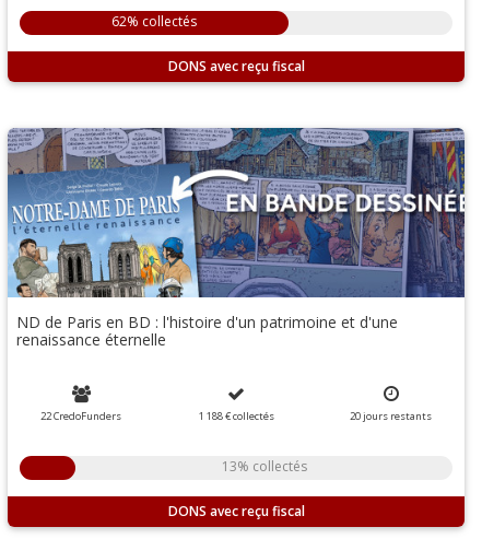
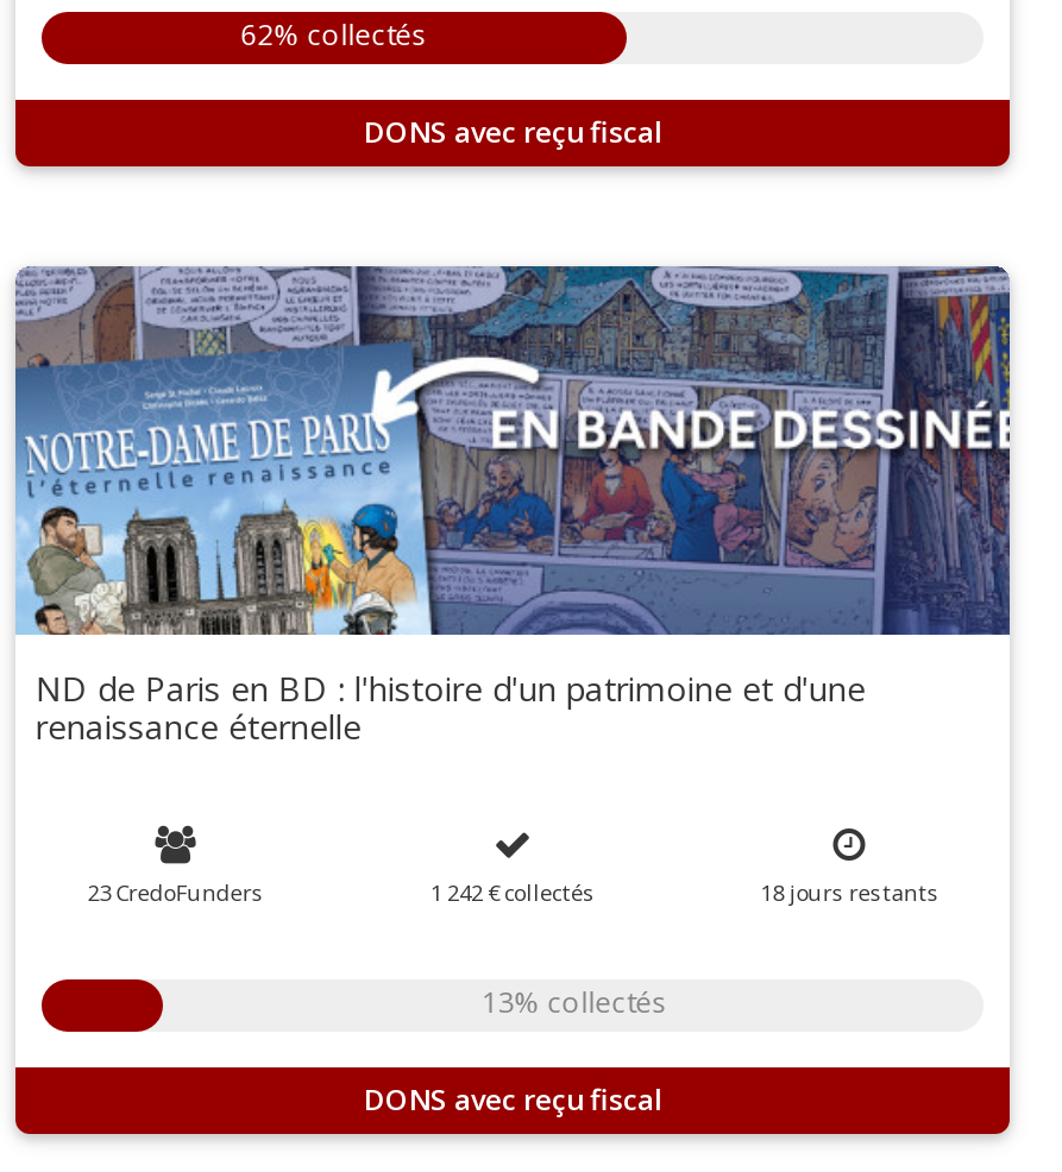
[41,408,122,423] 22 CredoFunders -> [88,876,264,907] 23 CredoFunders
[198,408,274,423] 1 188 €collectés -> [431,876,595,907] 1 242 €collectés
[350,408,432,423] 20 jours restants -> [760,876,939,907] 18 jours restants

